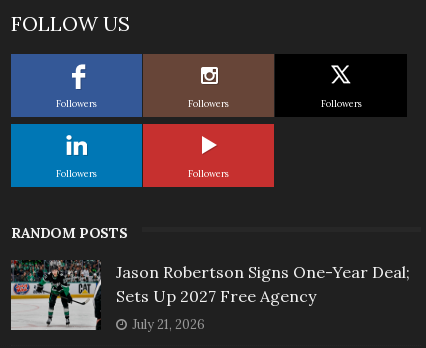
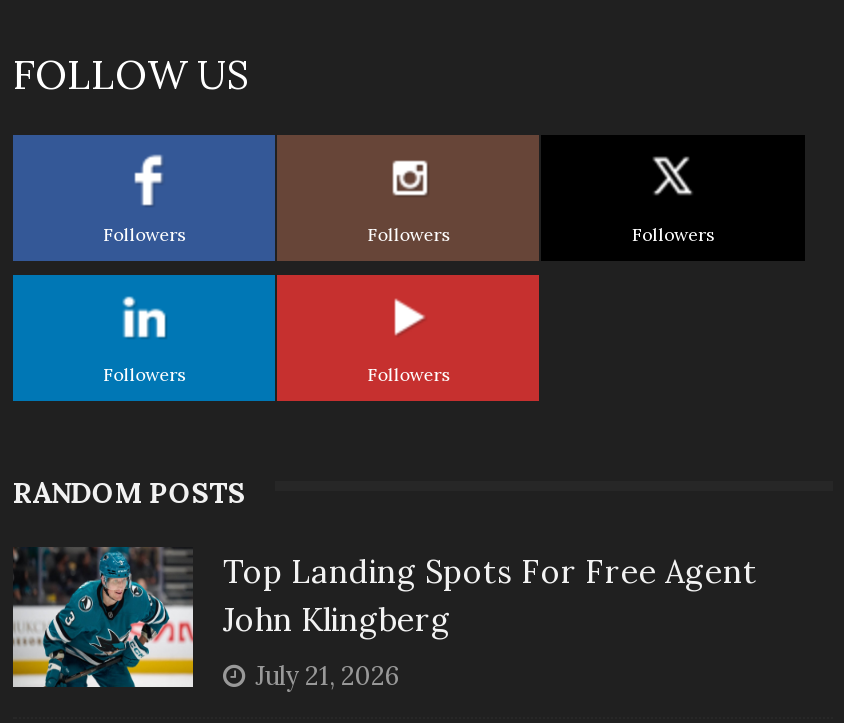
[10,260,410,331] [image] | Jason Robertson Signs One-Year Deal; | Sets Up 2027 Free Agency -> [11,547,757,689] [image] | Top Landing Spots For Free Agent | John Klingberg

